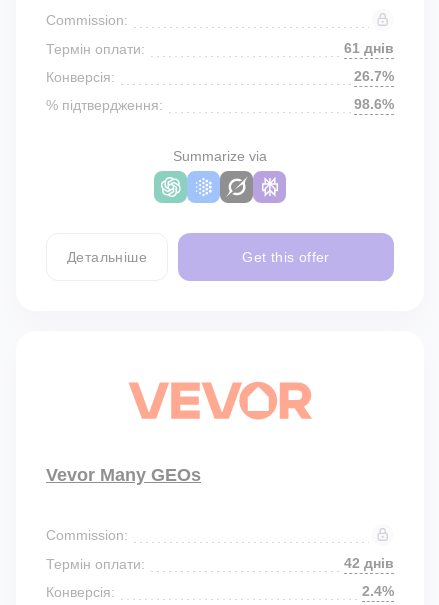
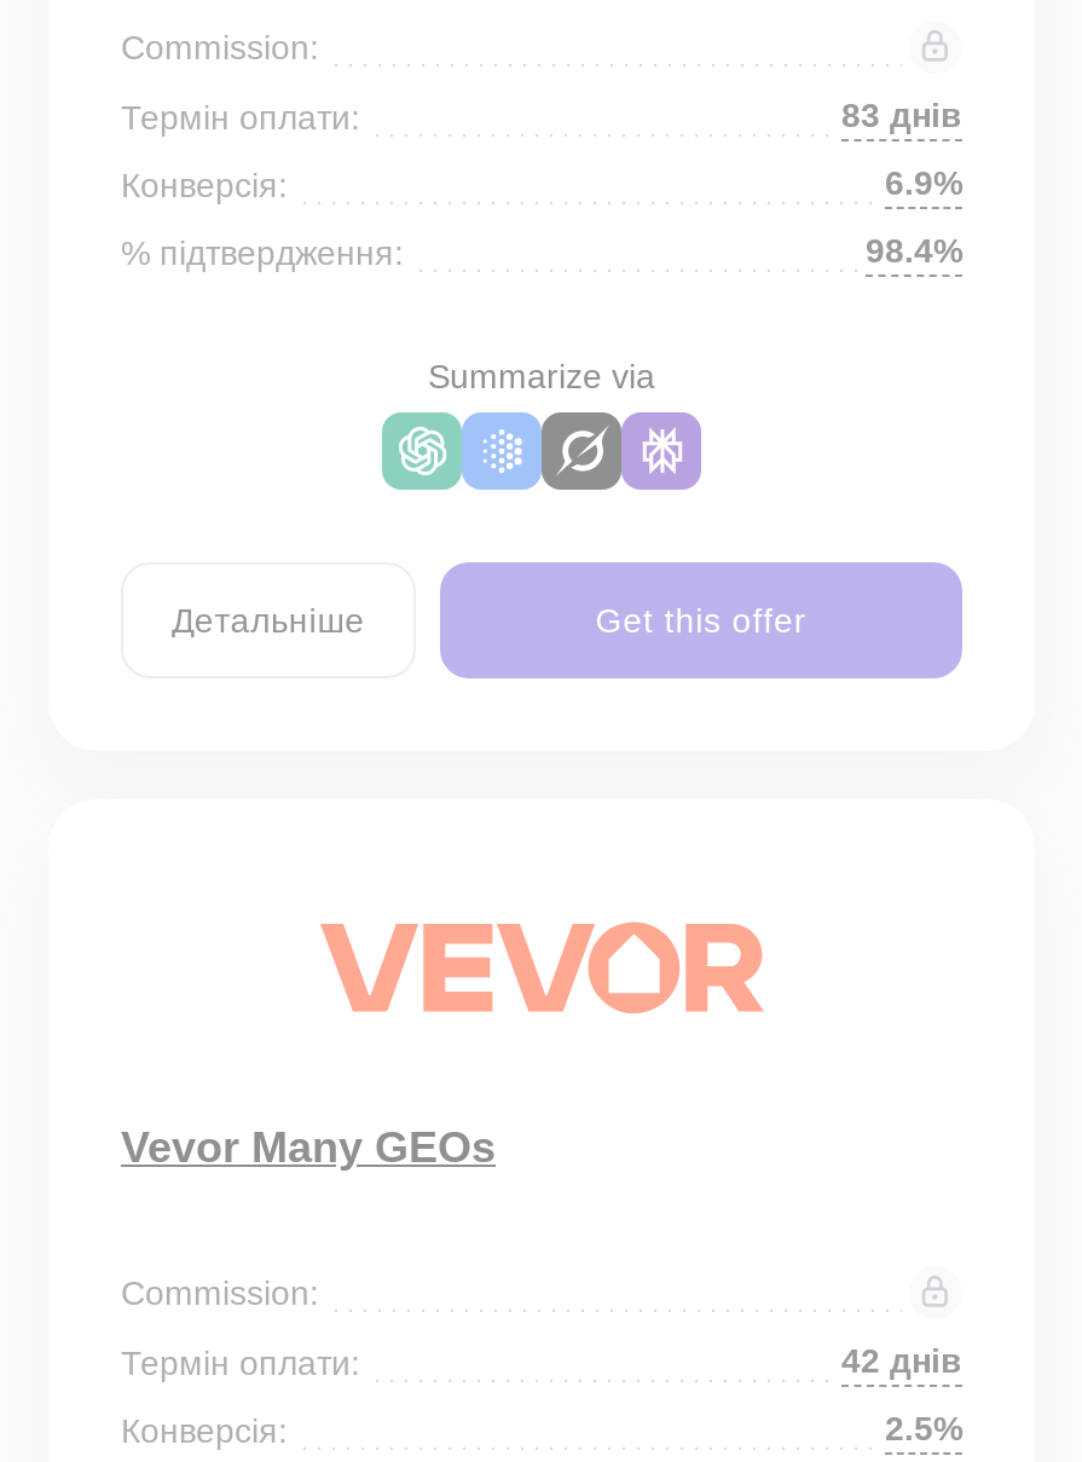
[344,40,394,56] 61 днів -> [841,96,962,134] 83 днів
[354,68,394,84] 26.7% -> [885,163,962,202] 6.9%
[354,96,394,112] 98.6% -> [866,231,962,270] 98.4%
[362,583,394,599] 2.4% -> [885,1409,962,1447] 2.5%

